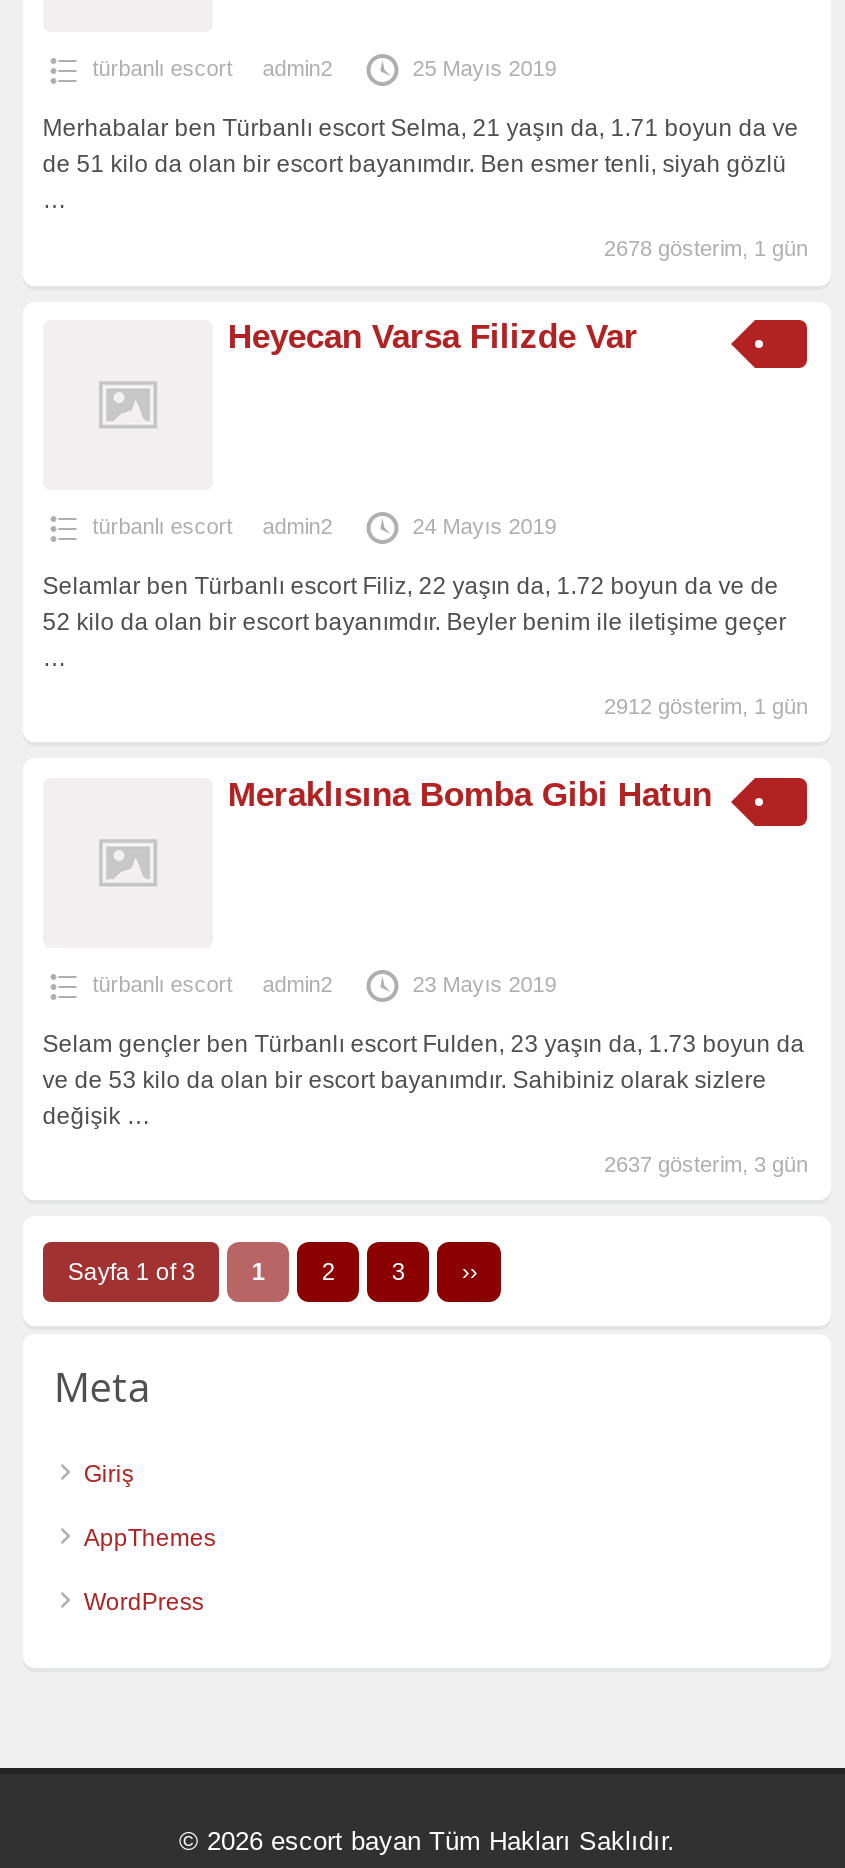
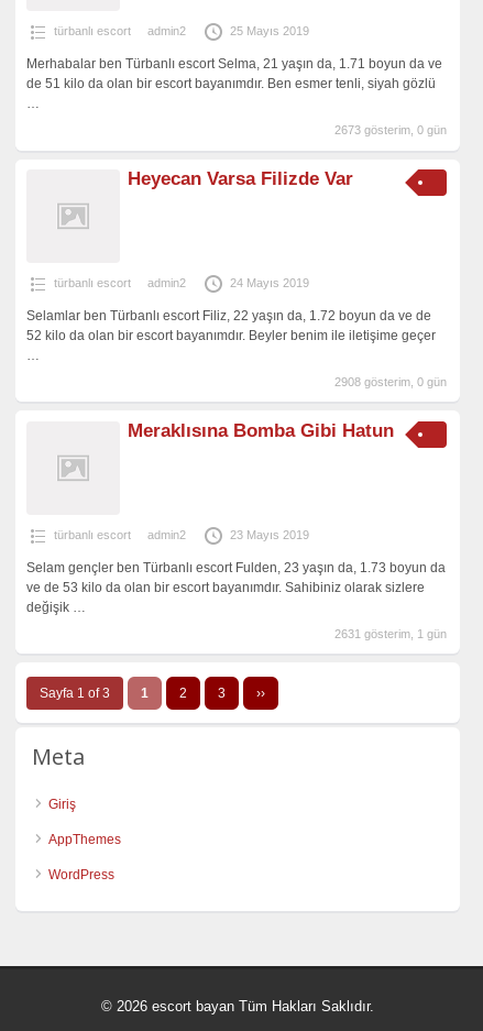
[604,237,808,261] 2678 gösterim, 1 gün -> [335,124,447,137] 2673 gösterim, 0 gün
[604,694,808,718] 2912 gösterim, 1 gün -> [335,375,447,389] 2908 gösterim, 0 gün
[604,1152,808,1176] 2637 gösterim, 3 gün -> [335,627,447,640] 2631 gösterim, 1 gün

